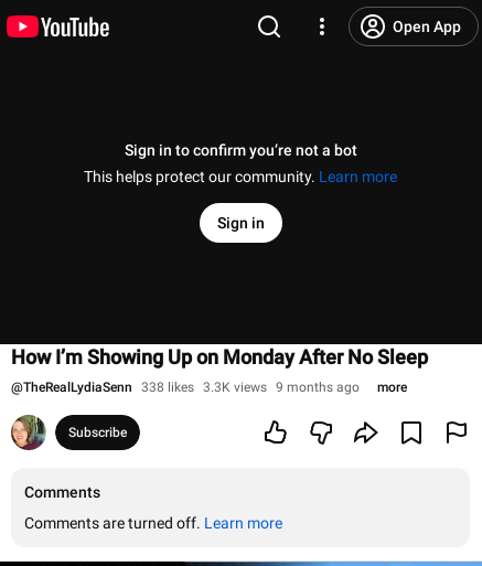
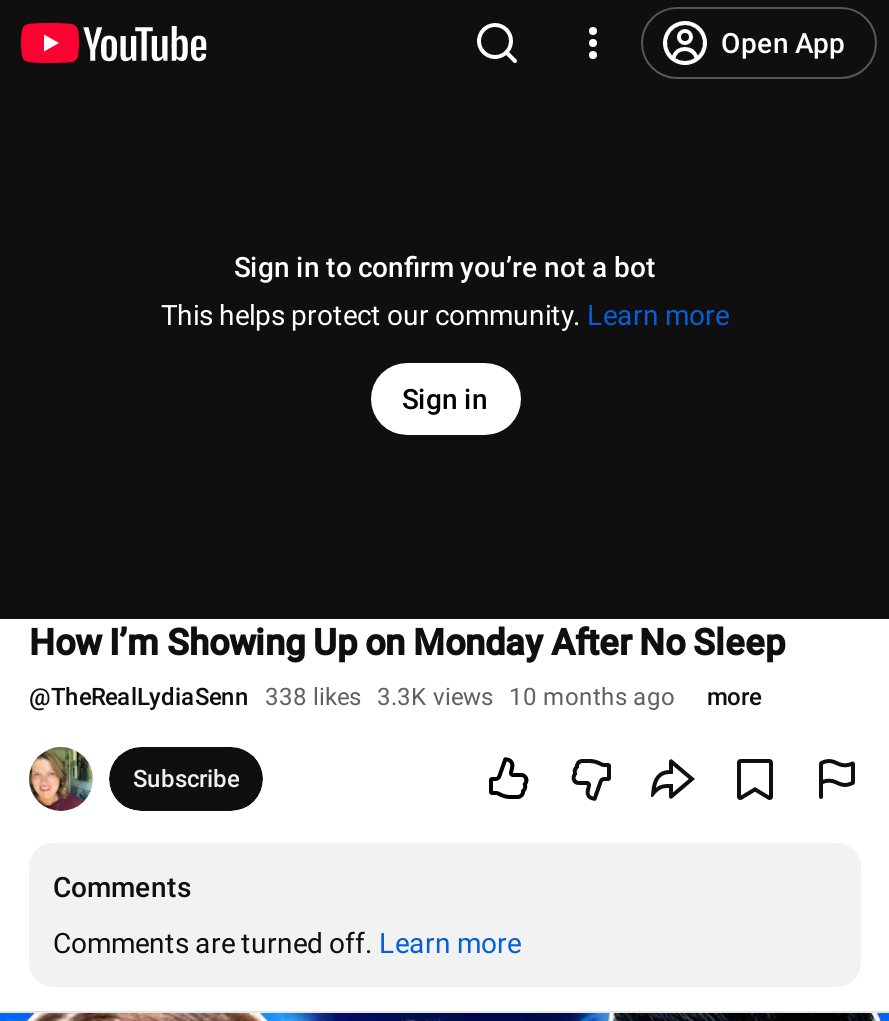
[11,380,360,395] @TheRealLydiaSenn 338 likes 3.3K views 9 months ago -> [29,683,675,711] @TheRealLydiaSenn 338 likes 3.3K views 10 months ago

